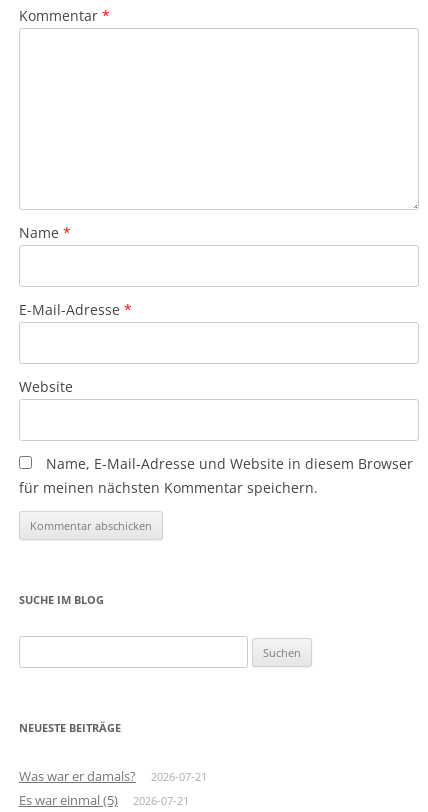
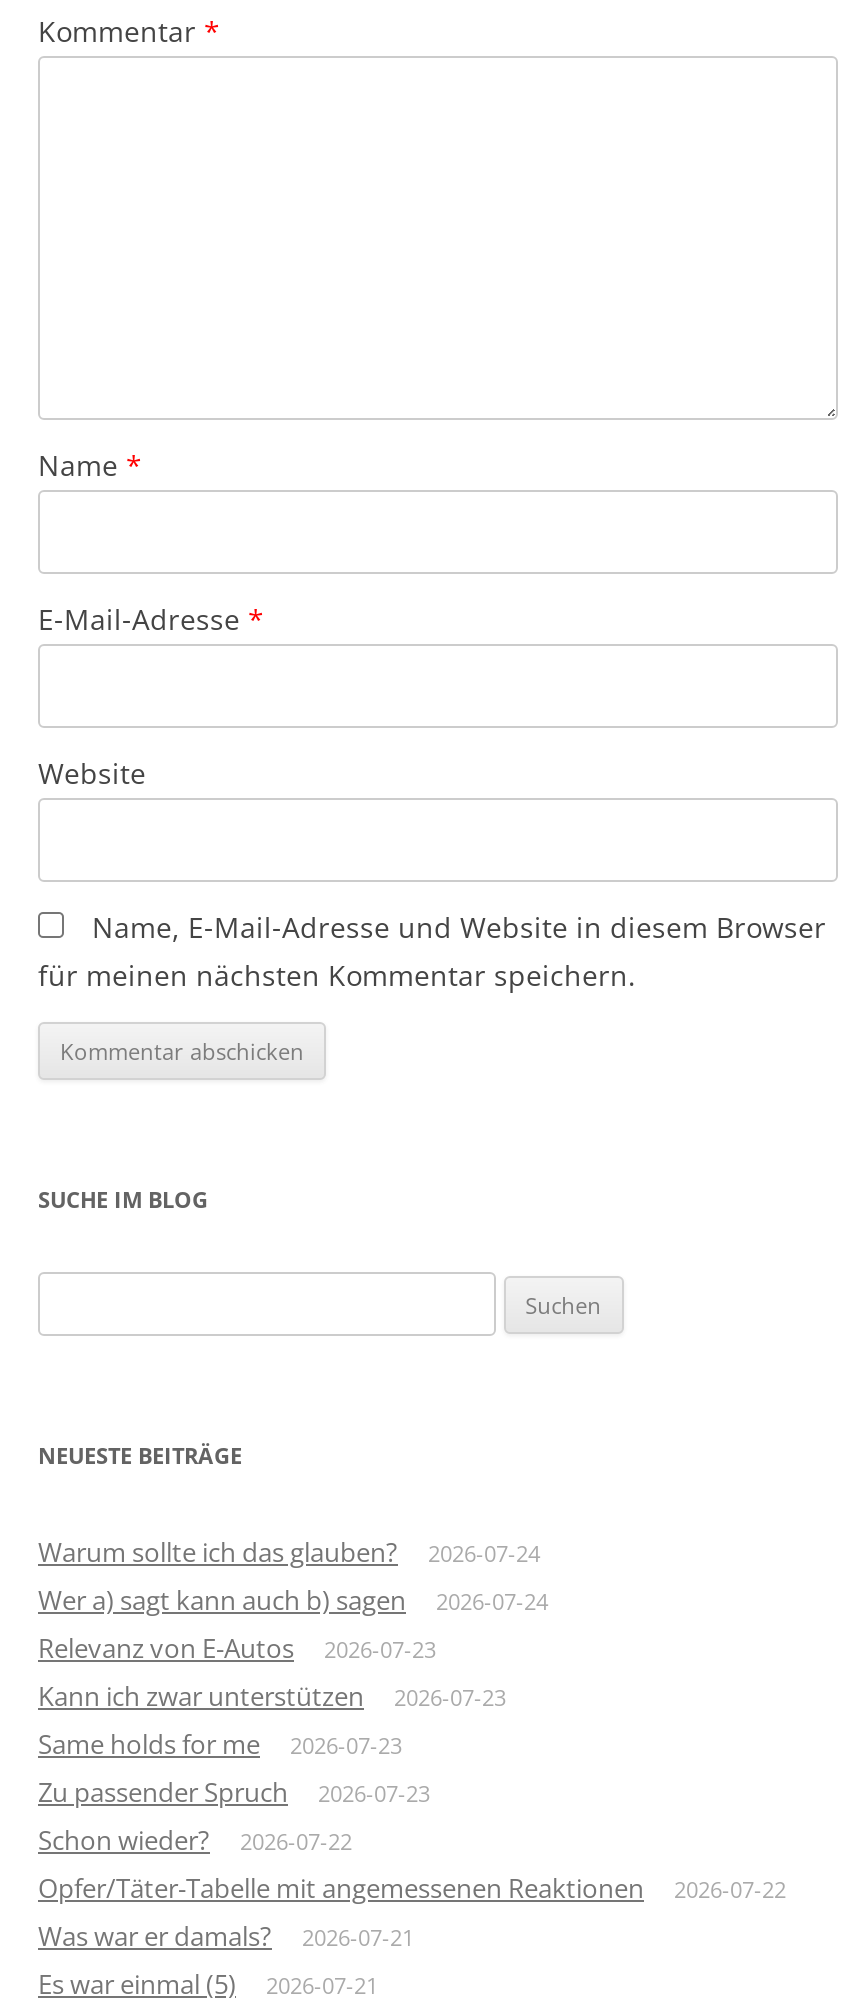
none -> [38,1534,786,1906] Warum sollte ich das glauben? | 2026-07-24 | Wer a) sagt kann auch b) sagen | 2026-07-24 | Relevanz von E-Autos | 2026-07-23 | Kann ich zwar unterstützen | 2026-07-23 | Same holds for me | 2026-07-23 | Zu passender Spruch | 2026-07-23 | Schon wieder? | 2026-07-22 | Opfer/Täter-Tabelle mit angemessenen Reaktionen | 2026-07-22

